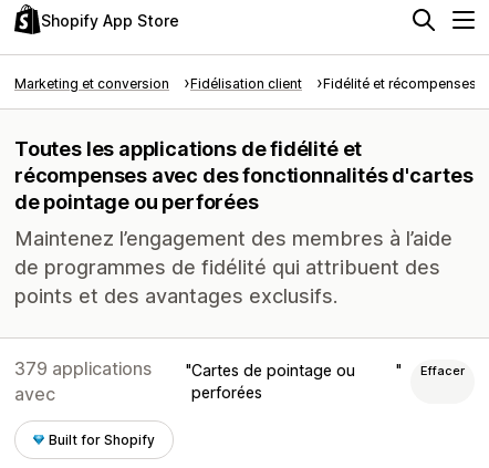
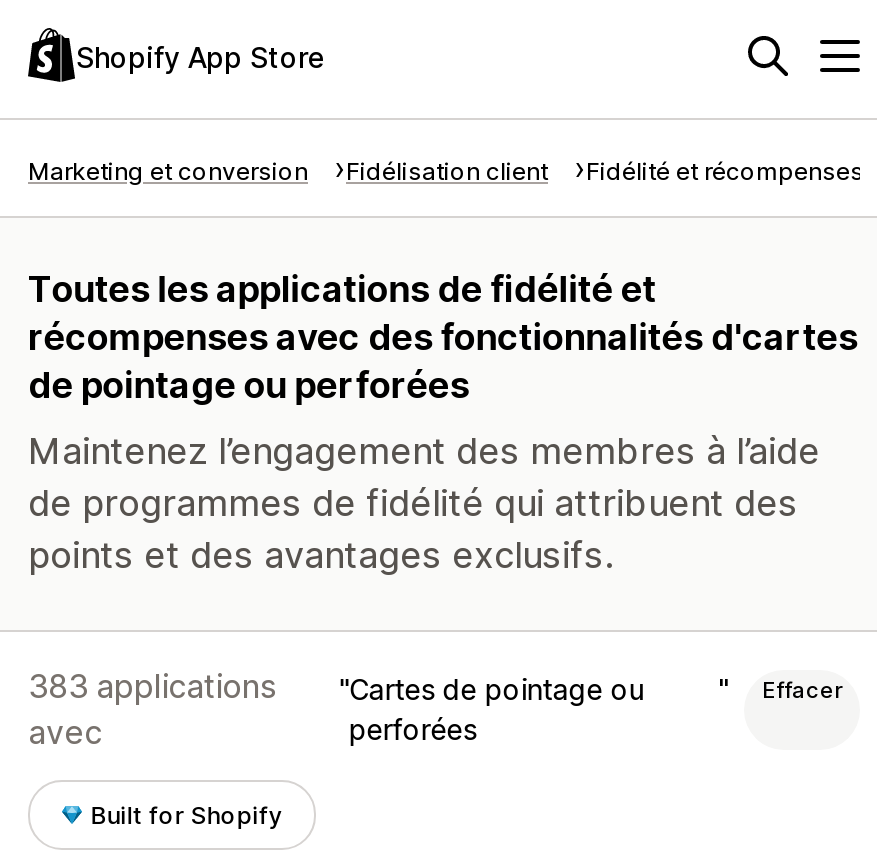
[14,357,152,379] 379 applications -> [28,666,276,706] 383 applications

